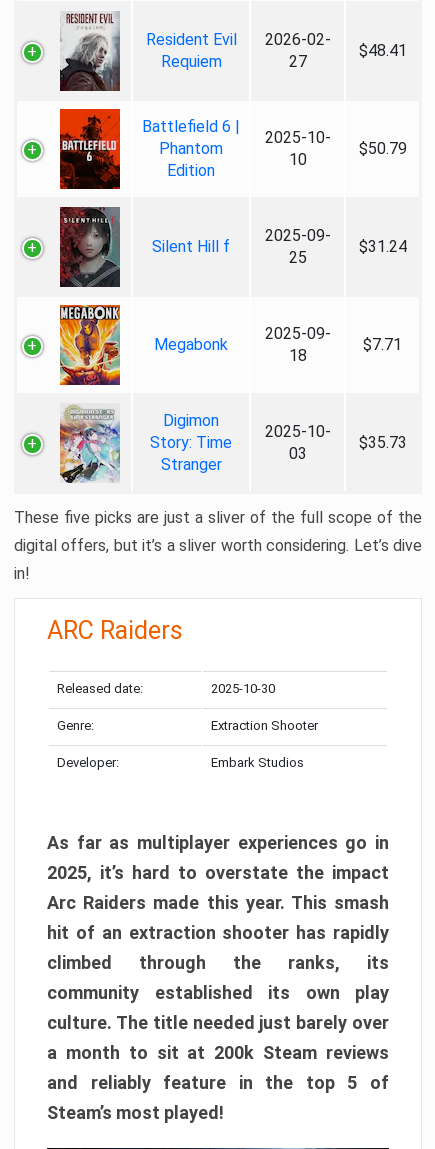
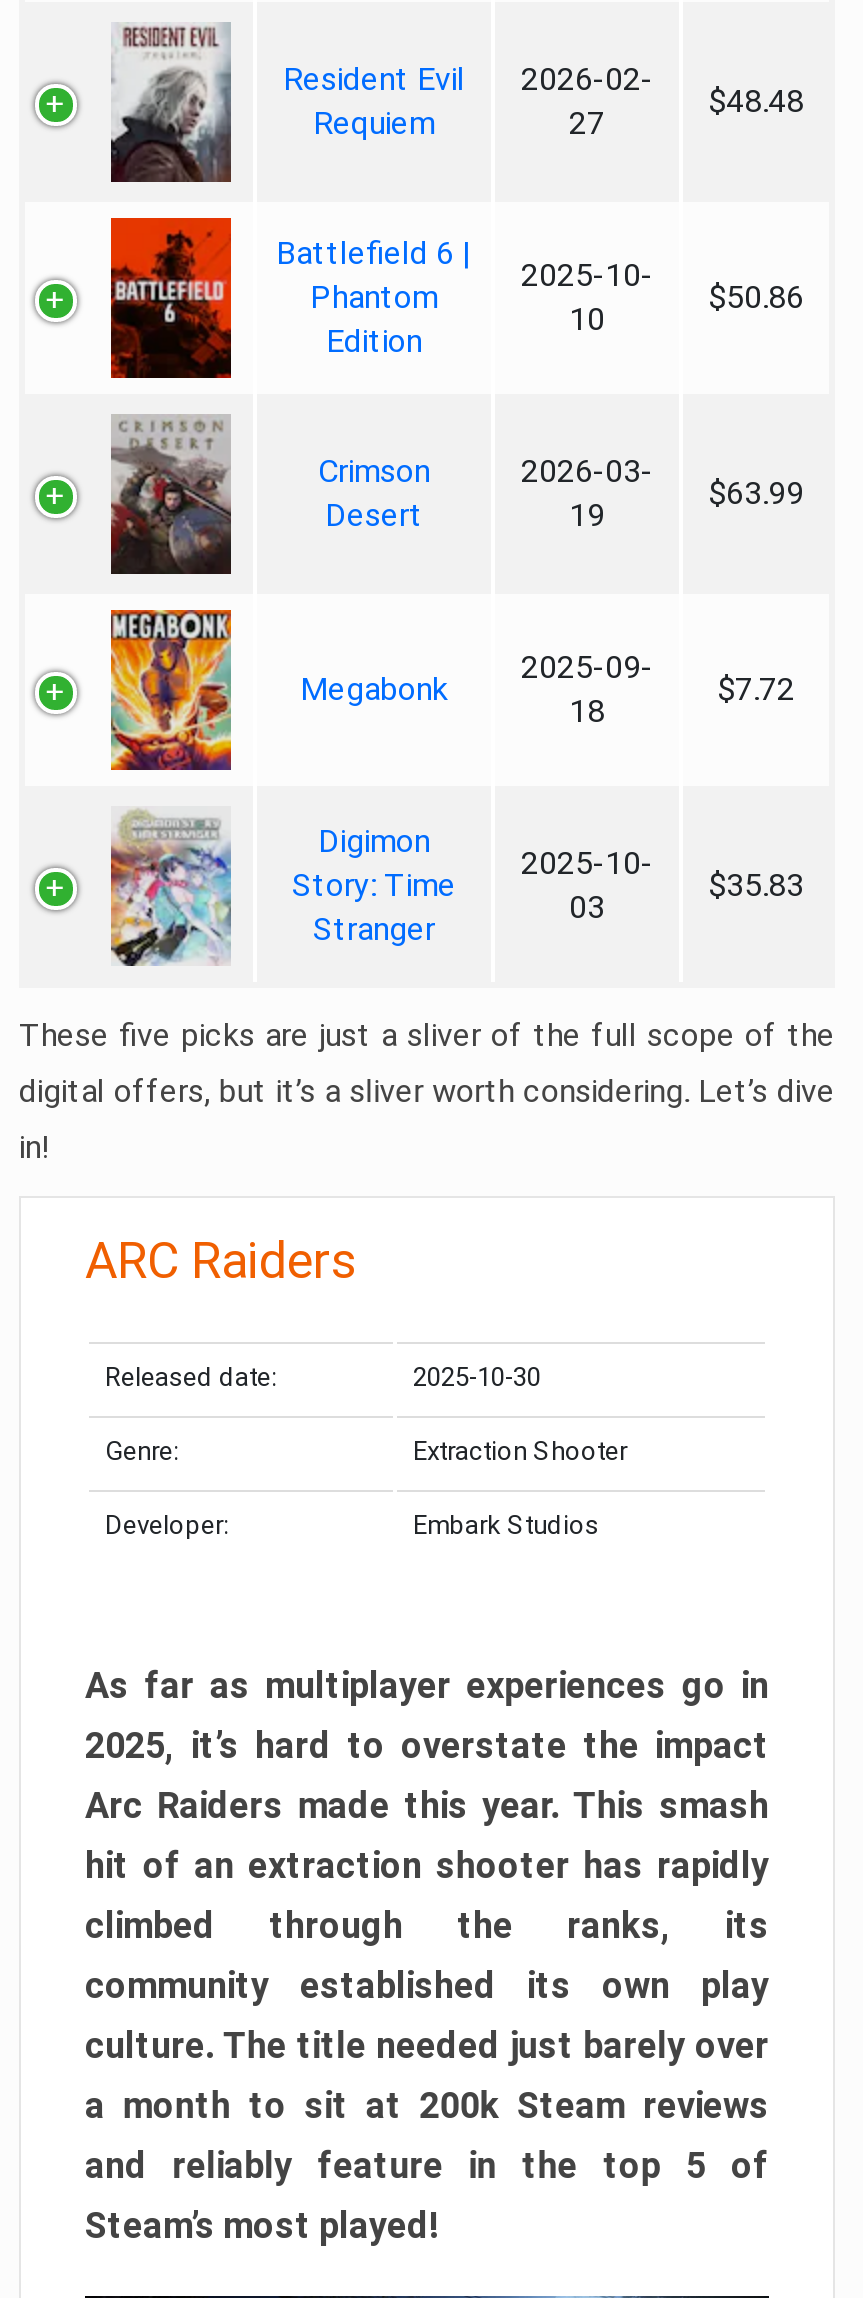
[358,41,406,60] $48.41 -> [708,82,804,120] $48.48
[358,139,406,158] $50.79 -> [708,278,804,316] $50.86
[59,206,120,287] [image] -> [111,414,231,572] [image]
[264,226,330,267] 2025-09- | 25 -> [521,452,653,534] 2026-03- | 19
[152,237,230,256] Silent Hill f -> [318,452,430,534] Crimson | Desert
[358,237,406,256] $31.24 -> [708,474,804,512] $63.99
[363,335,402,354] $7.71 -> [717,670,795,708] $7.72
[358,433,406,452] $35.73 -> [708,866,804,904] $35.83

